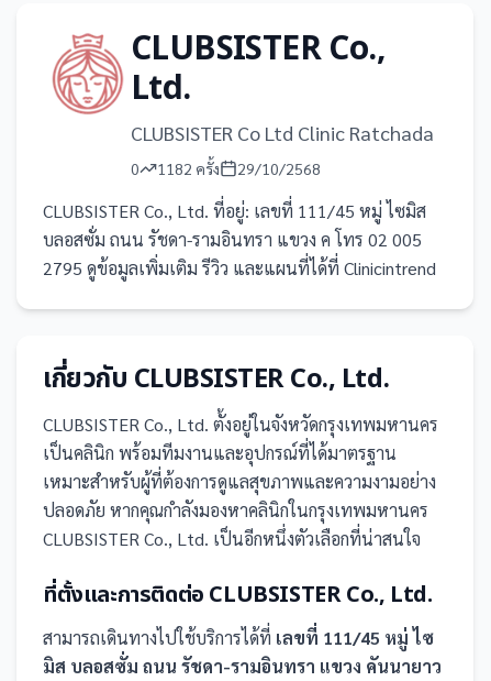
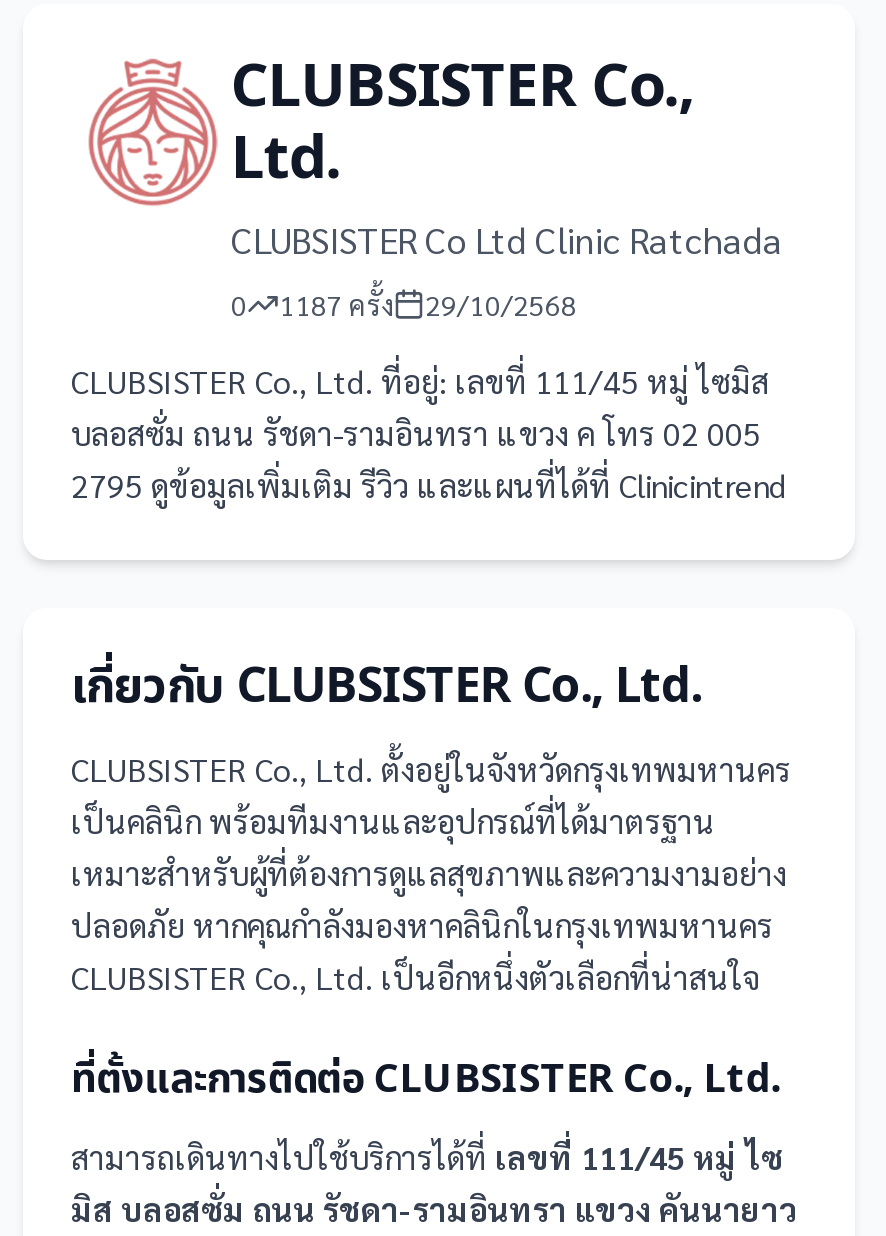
[131,158,321,178] 0 1182ครั้ง 29/10/2568 -> [231,286,577,322] 0 1187ครั้ง 29/10/2568

